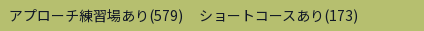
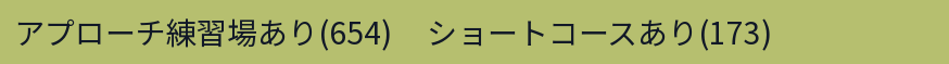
[9,5,183,25] アプローチ練習場あり(579) -> [14,10,392,53] アプローチ練習場あり(654)

